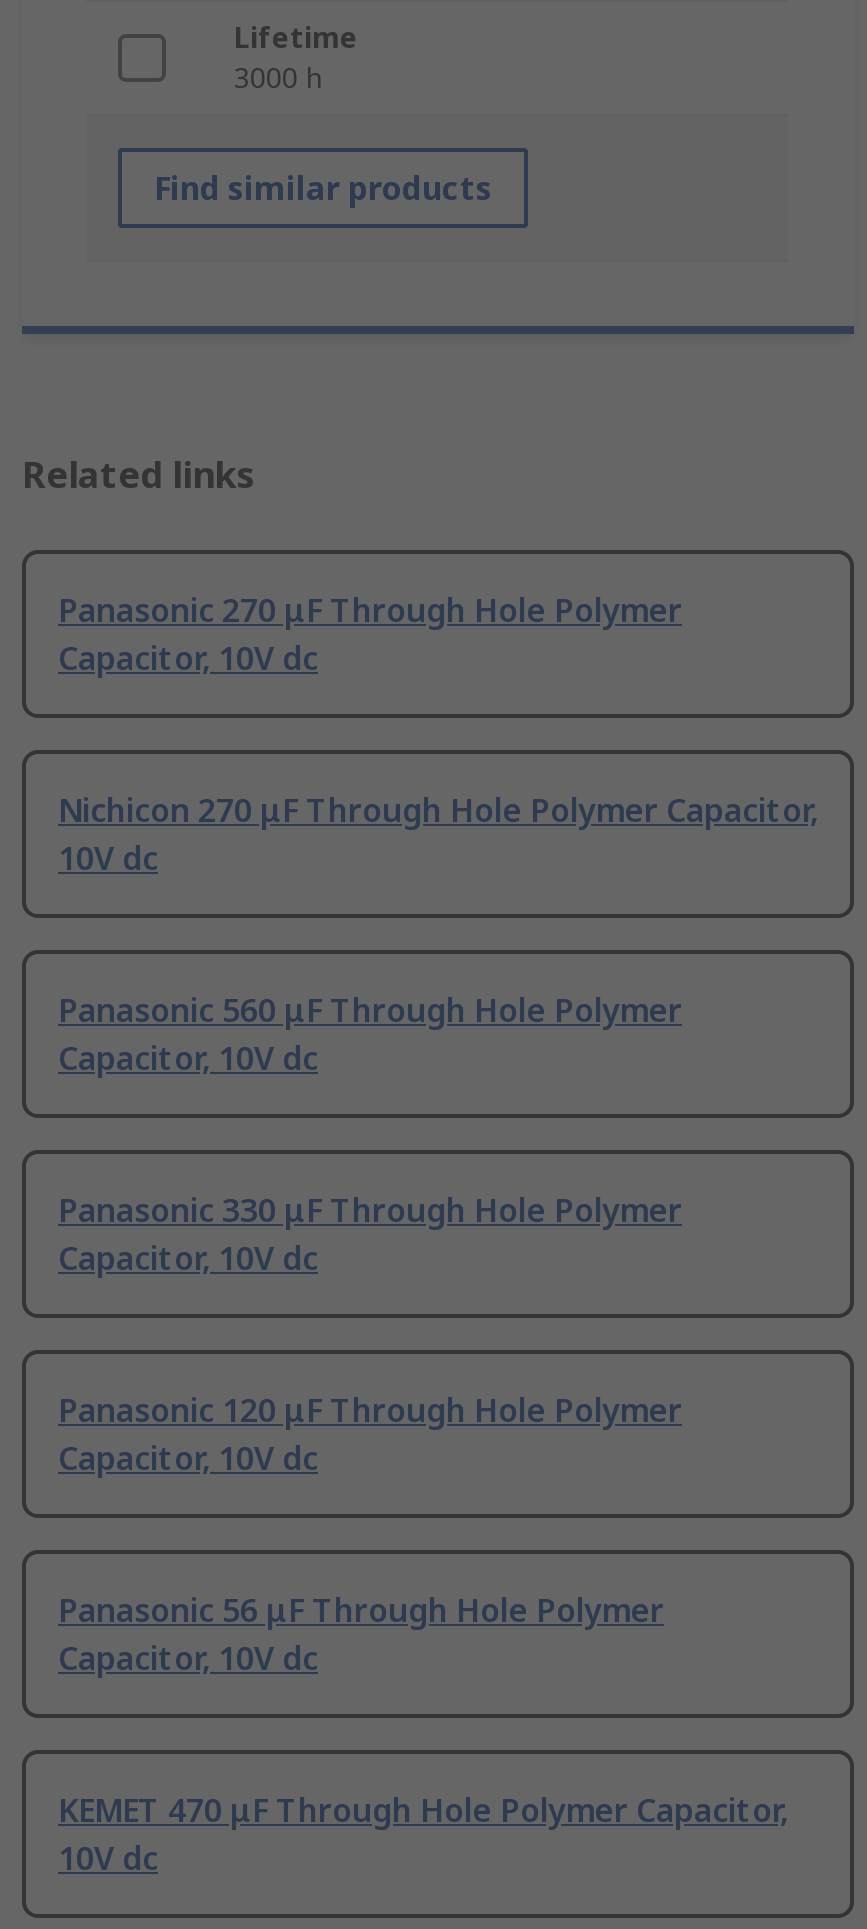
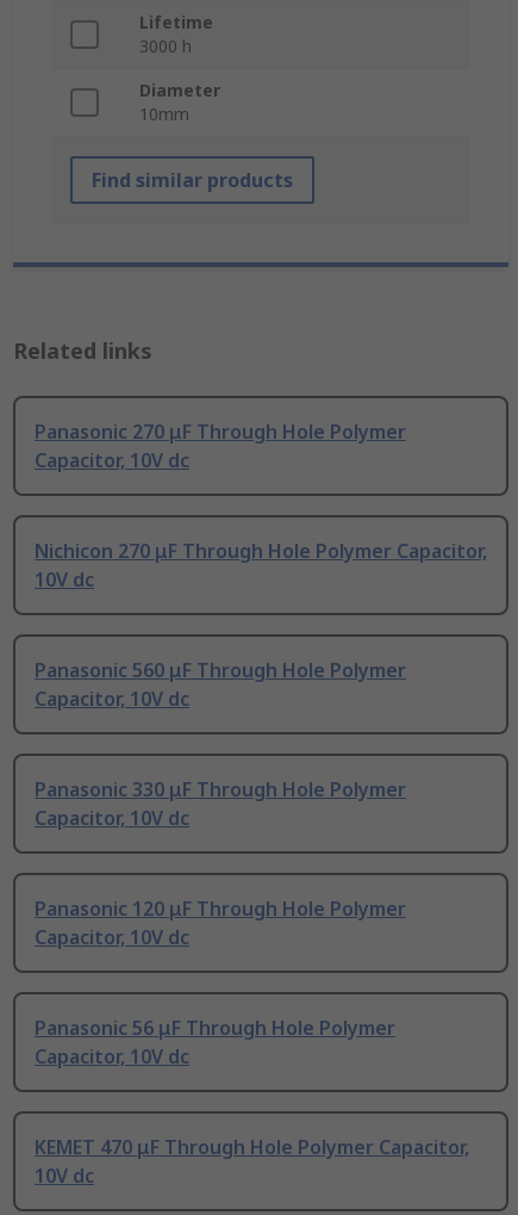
none -> [139,79,220,126] Diameter | 10mm

